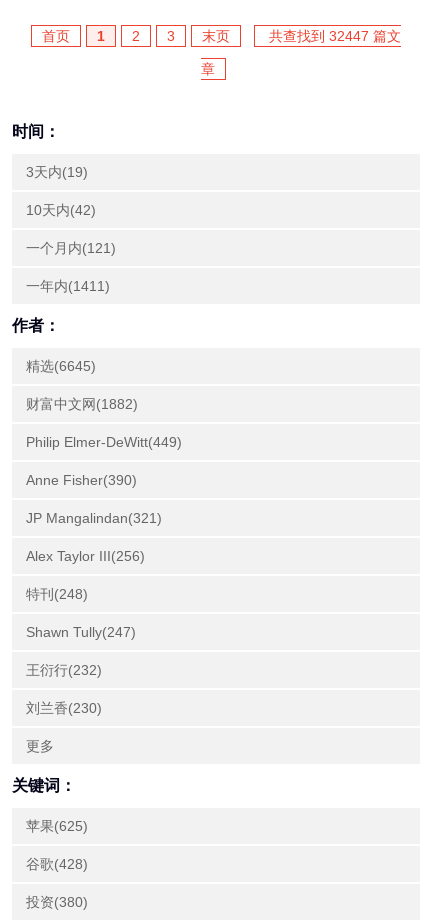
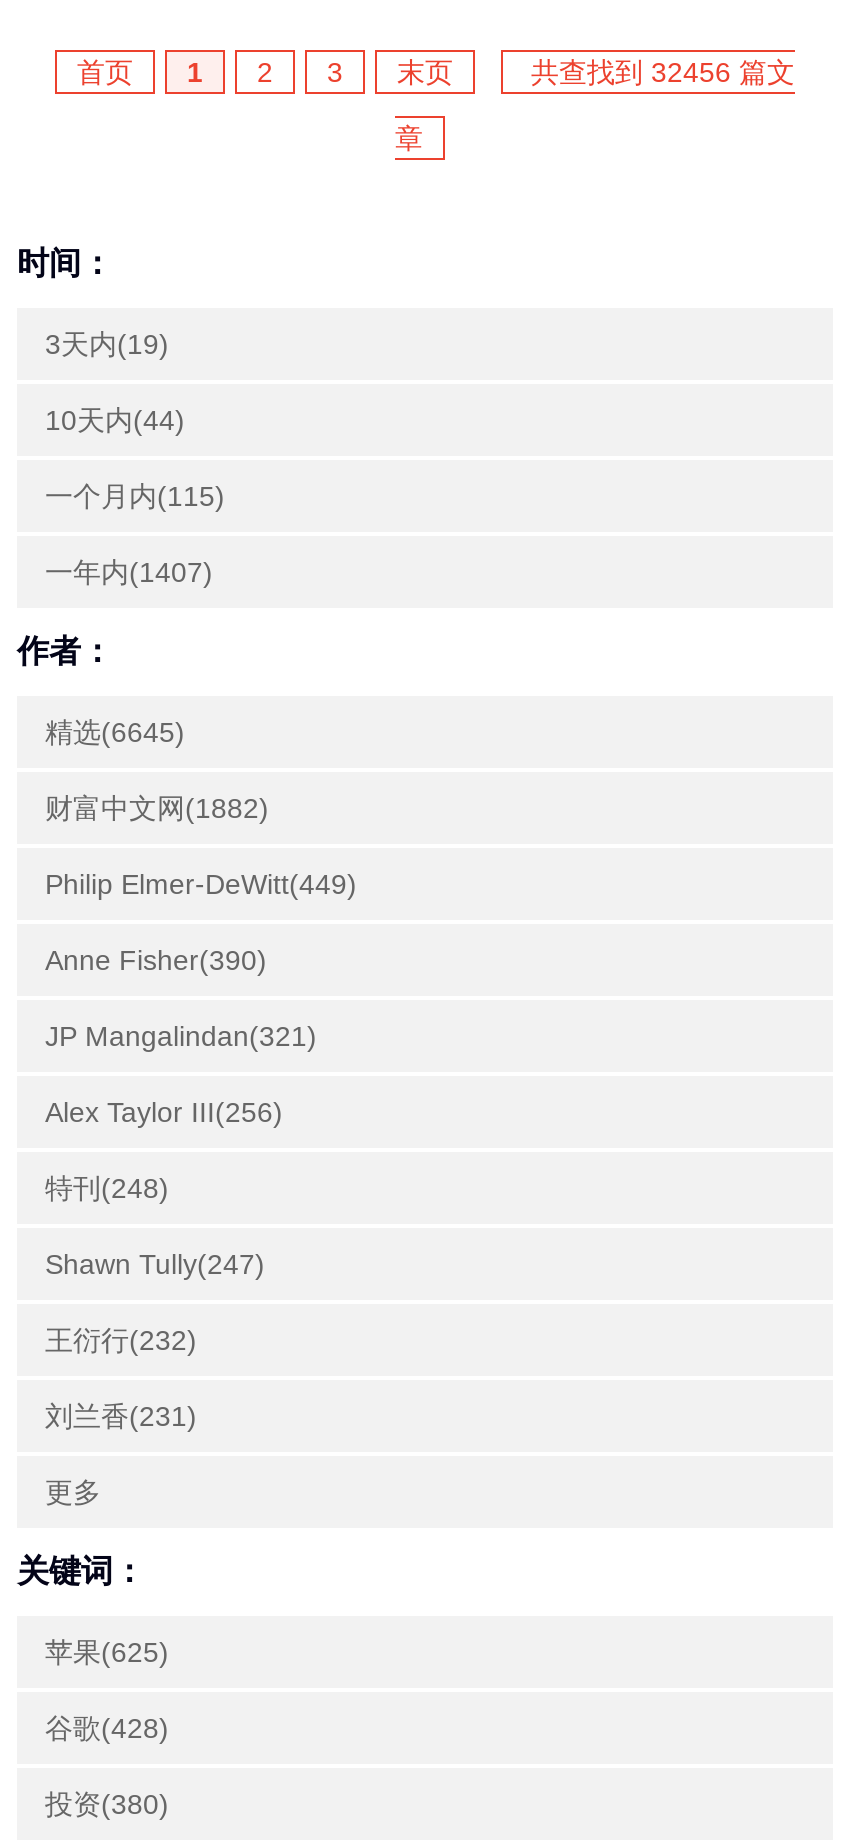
[265,28,401,44] 共查找到 32447 篇文 -> [523,56,795,88] 共查找到 32456 篇文
[26,202,96,218] 10天内(42) -> [45,404,185,436] 10天内(44)
[26,240,116,256] 一个月内(121) -> [45,480,225,512] 一个月内(115)
[26,278,110,294] 一年内(1411) -> [45,556,213,588] 一年内(1407)
[26,700,102,716] 刘兰香(230) -> [45,1400,197,1432] 刘兰香(231)

